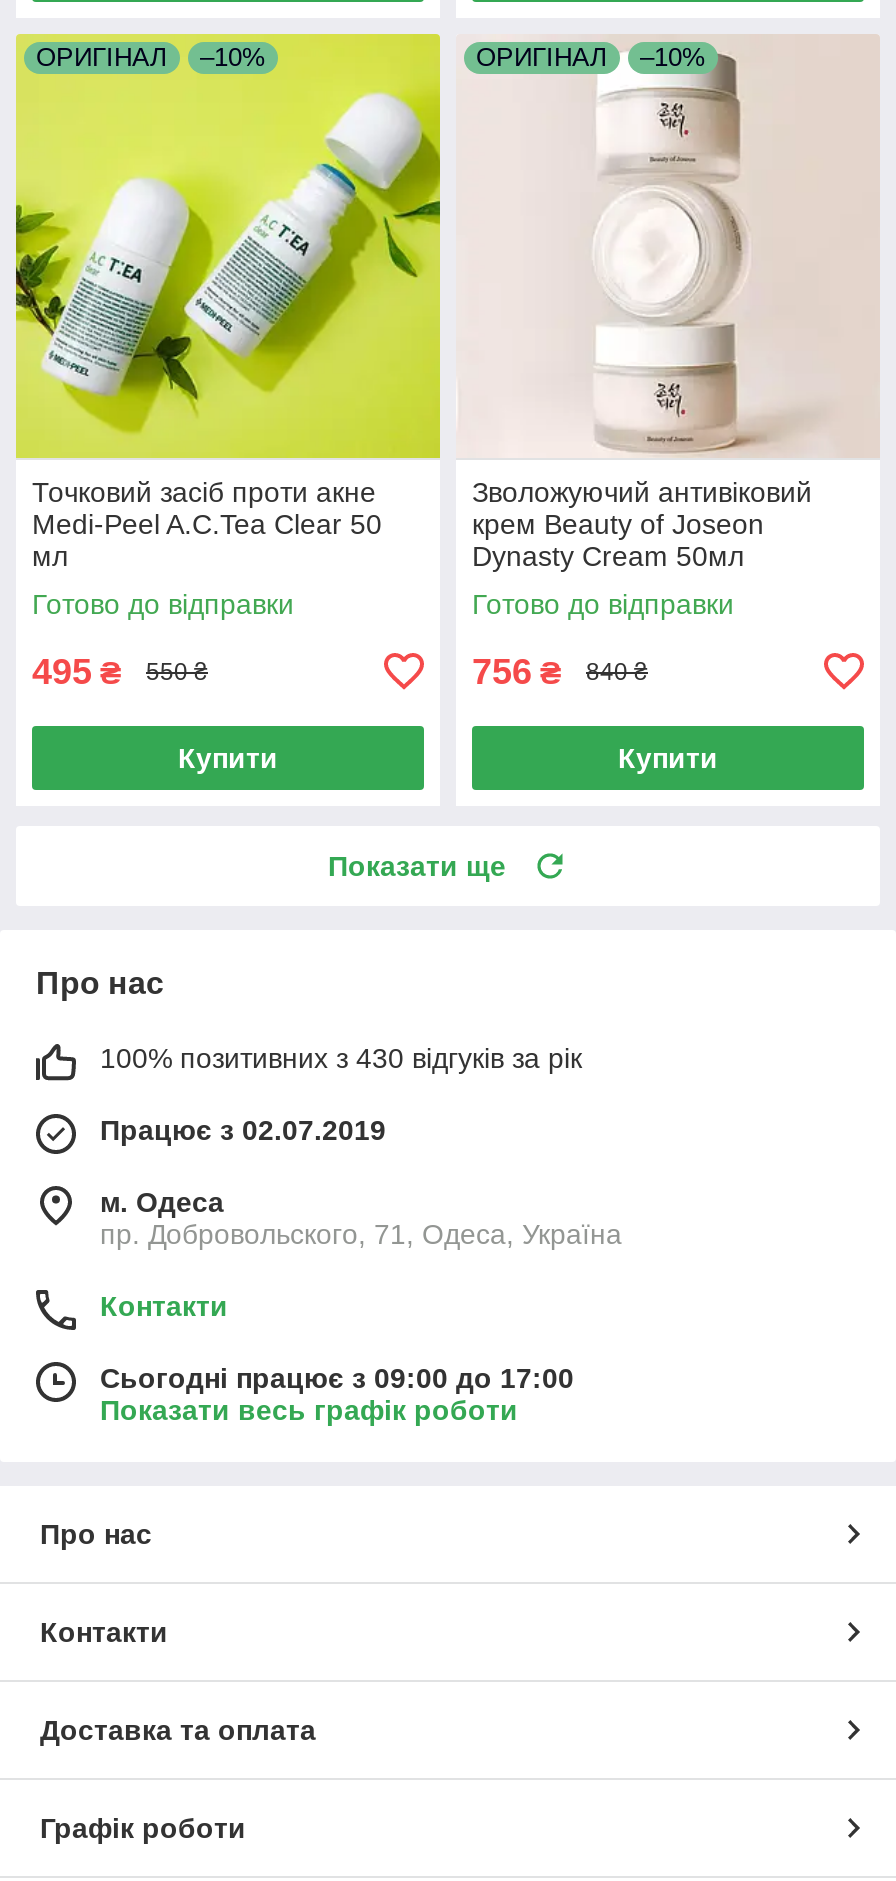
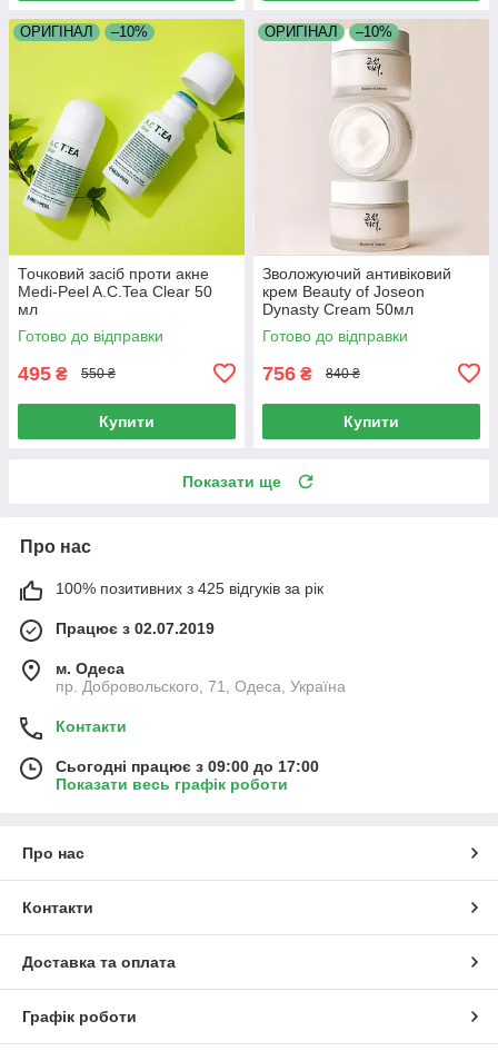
[100,1042,582,1074] 100% позитивних з 430 відгуків за рік -> [56,579,323,597] 100% позитивних з 425 відгуків за рік

